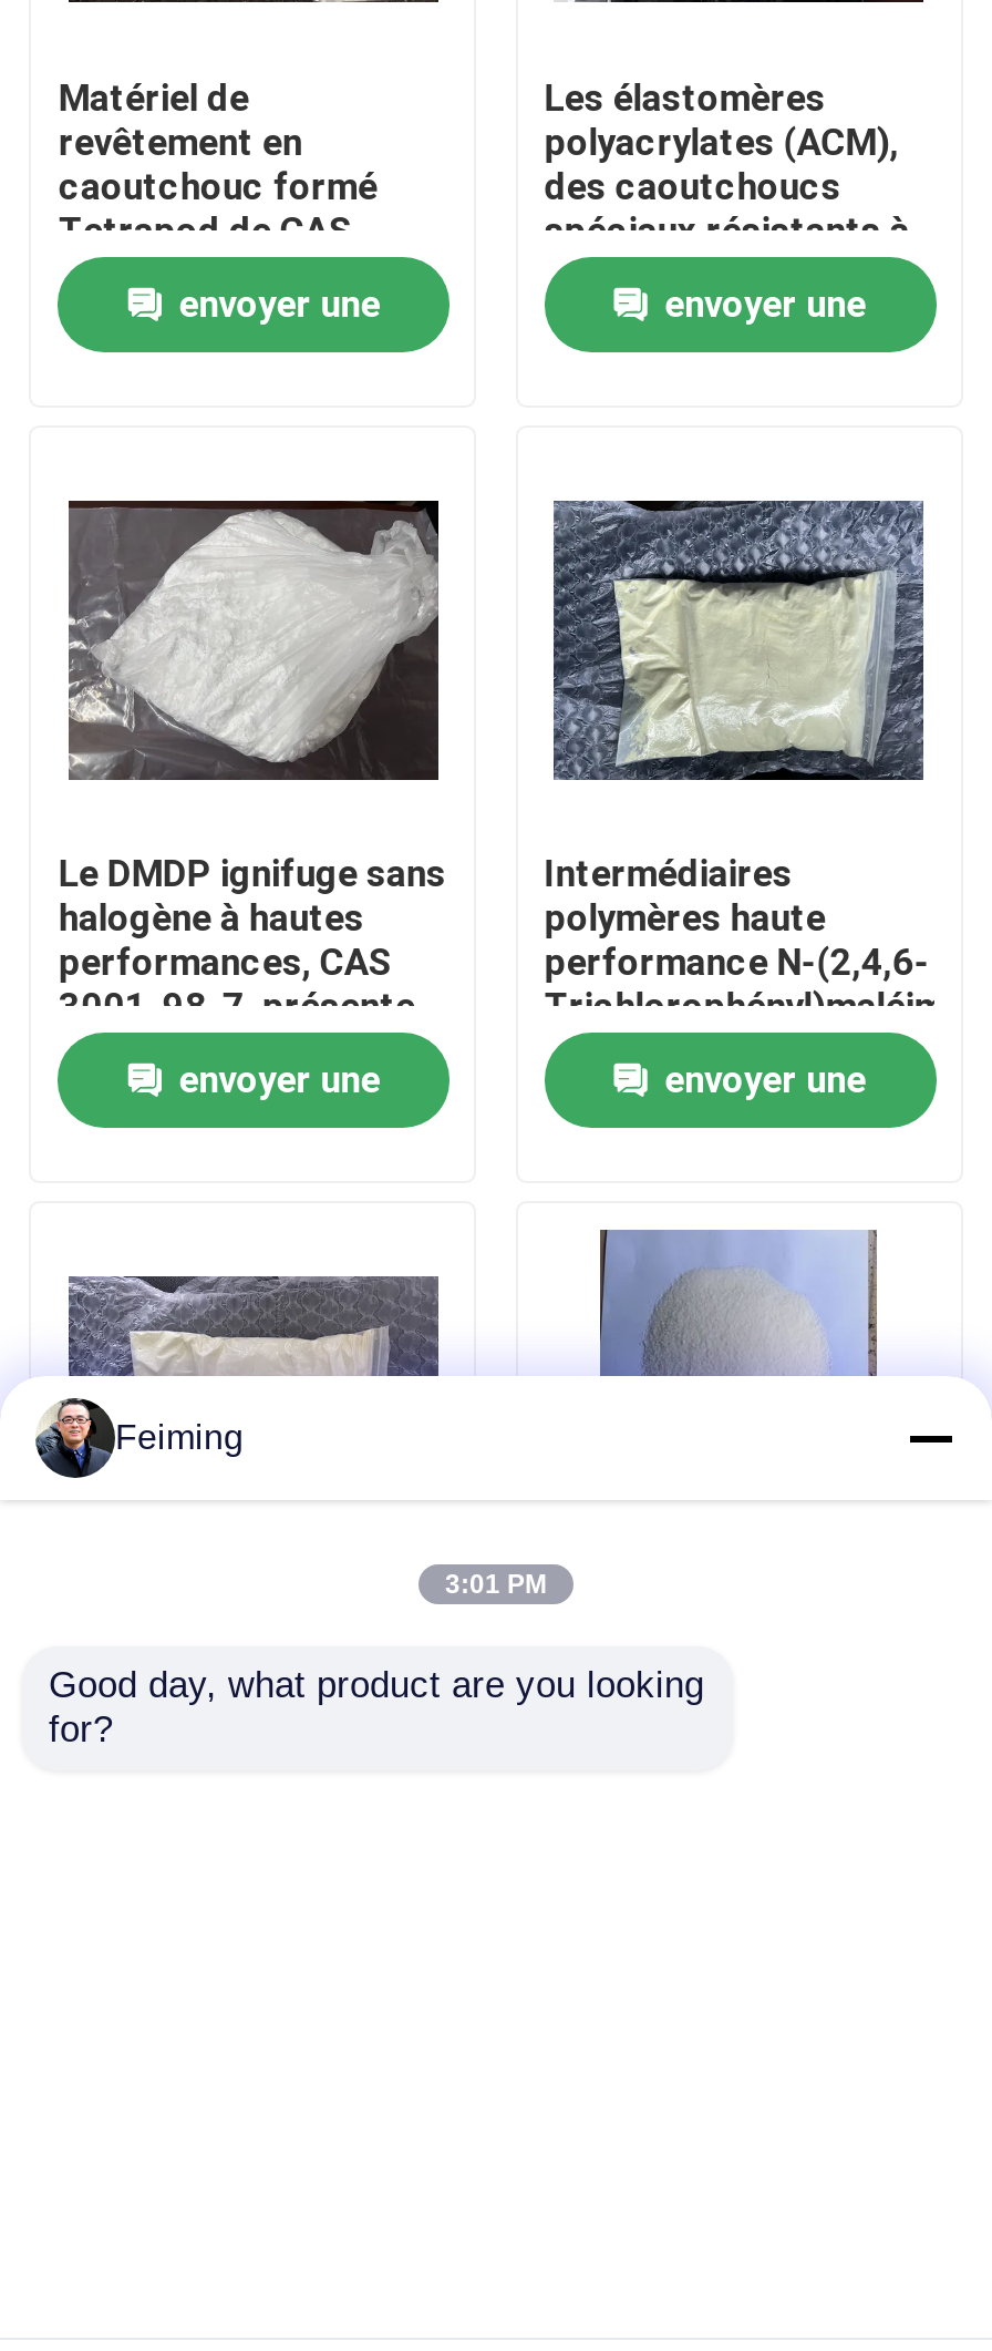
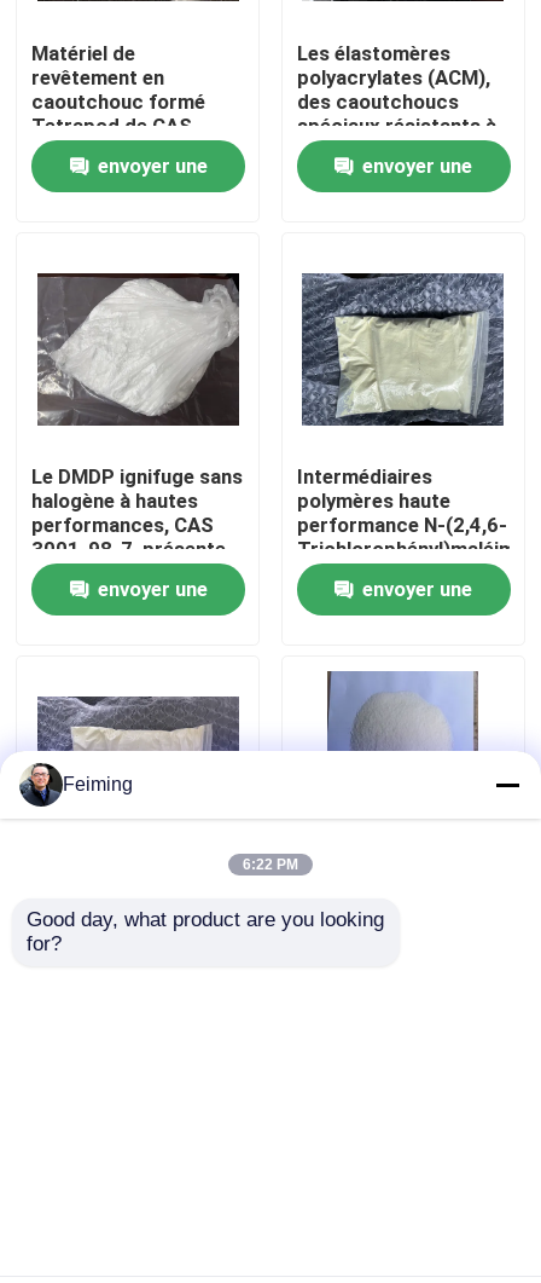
[445,1569,547,1600] 3:01 PM -> [243,856,298,873] 6:22 PM

